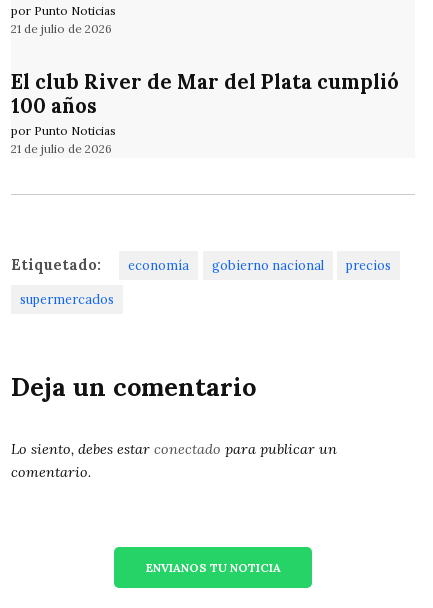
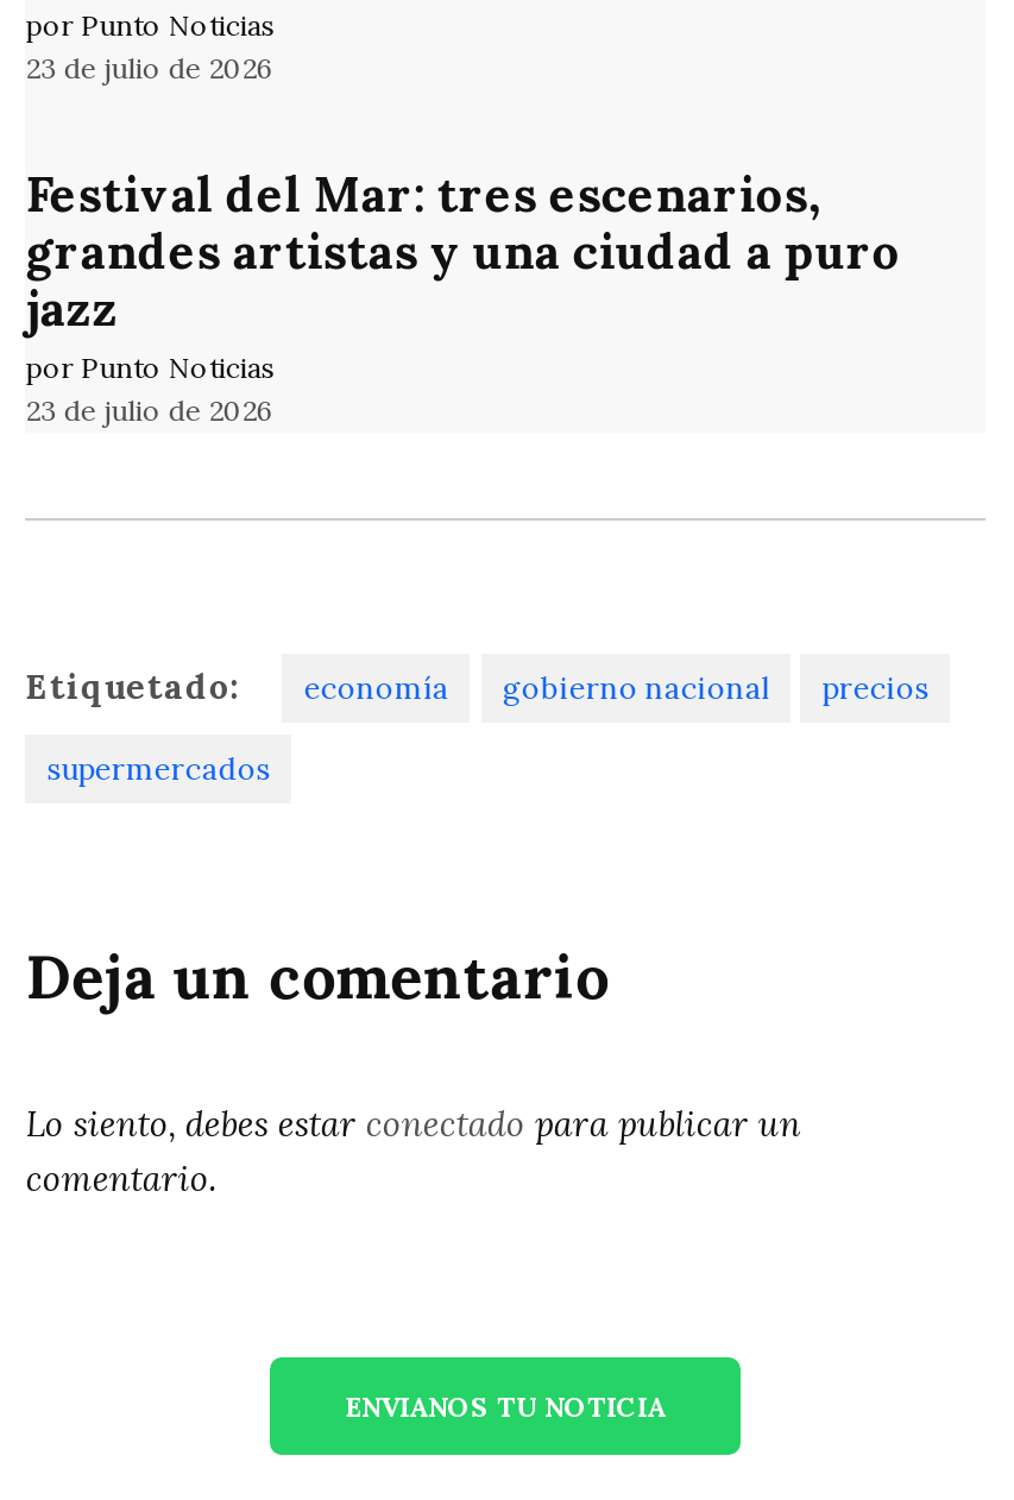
[11,21,112,36] 21 de julio de 2026 -> [26,51,273,87] 23 de julio de 2026
[11,69,399,119] El club River de Mar del Plata cumplió | 100 años -> [26,164,901,340] Festival del Mar: tres escenarios, | grandes artistas y una ciudad a puro | jazz
[11,141,112,156] 21 de julio de 2026 -> [26,393,273,429] 23 de julio de 2026

